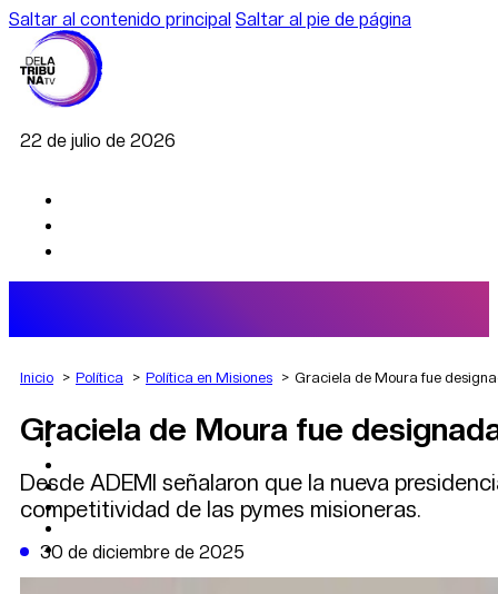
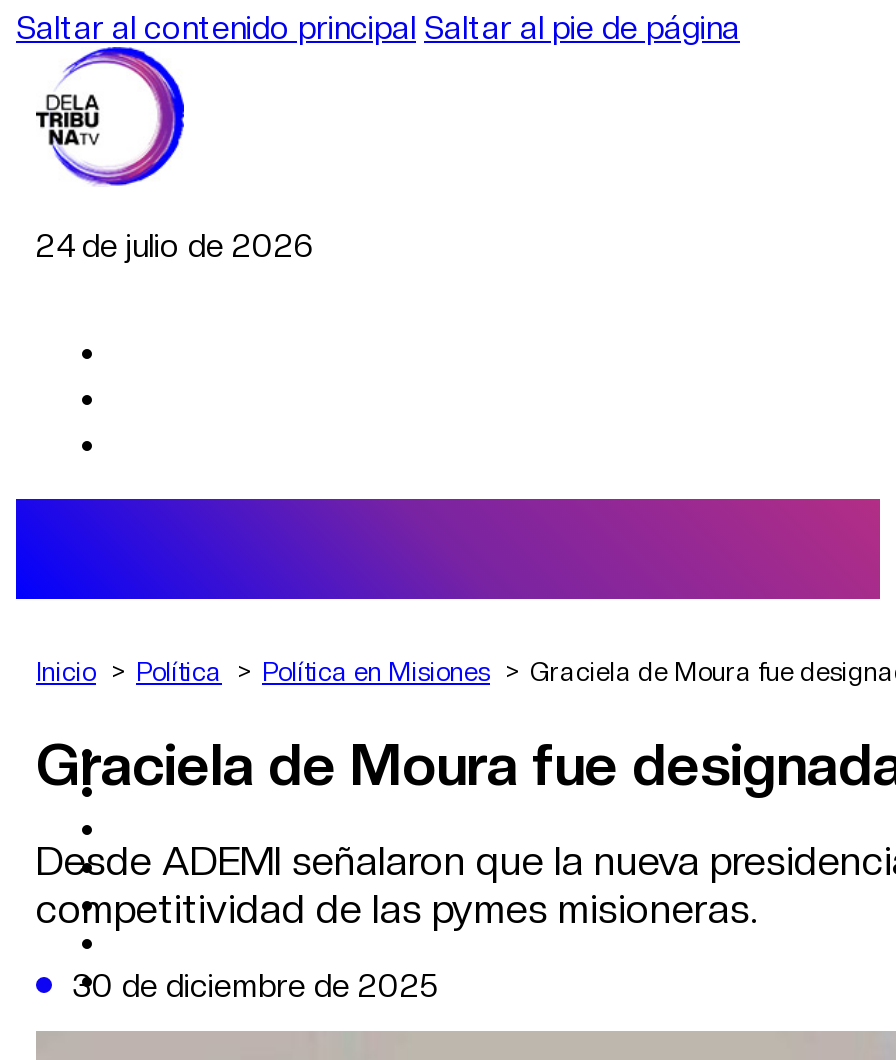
[20,130,176,151] 22 de julio de 2026 -> [36,227,314,265] 24 de julio de 2026

